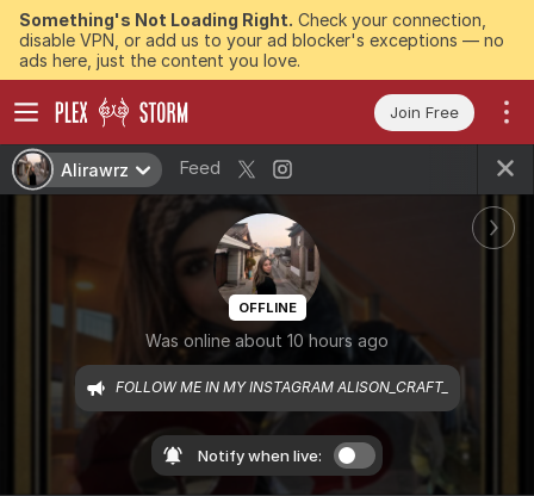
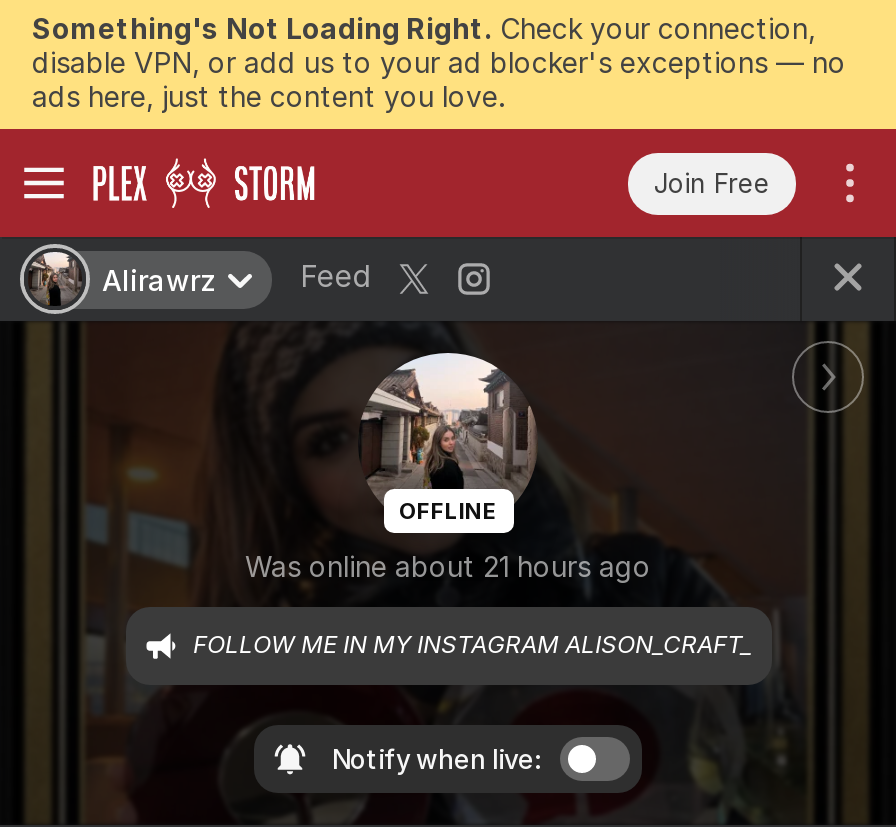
[145,331,389,351] Was online about 10 hours ago -> [245,550,651,584] Was online about 21 hours ago

